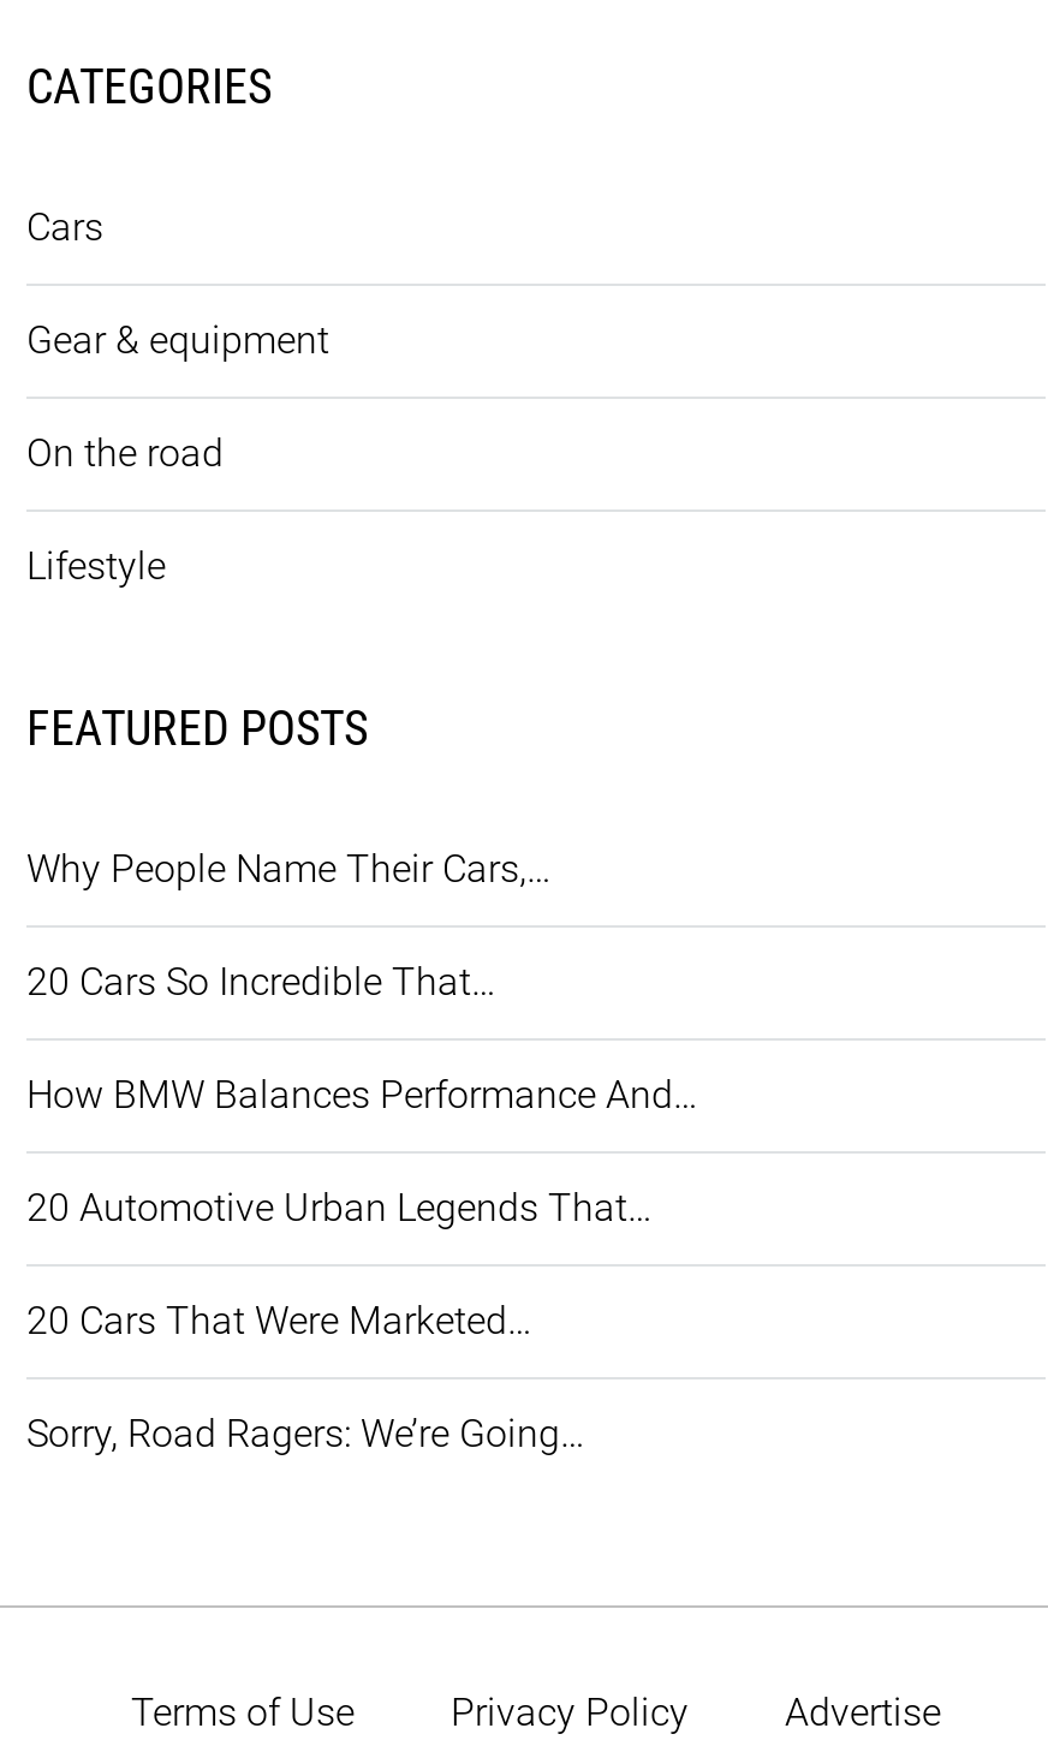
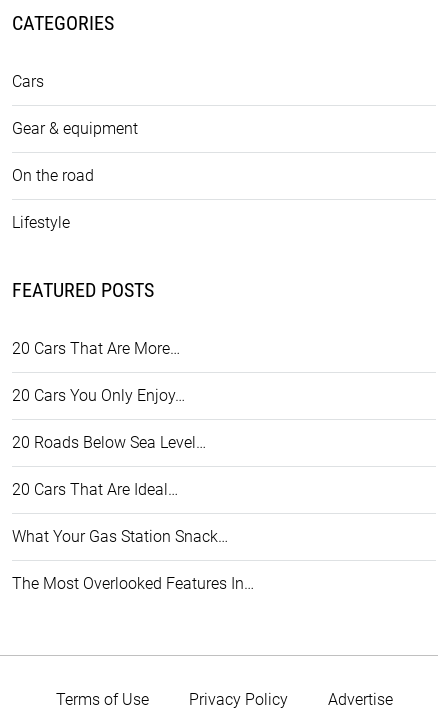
[26,846,550,892] Why People Name Their Cars,… -> [12,339,180,358] 20 Cars That Are More…
[26,959,495,1005] 20 Cars So Incredible That… -> [12,386,185,405] 20 Cars You Only Enjoy…
[26,1072,697,1118] How BMW Balances Performance And… -> [12,433,206,452] 20 Roads Below Sea Level…
[26,1185,651,1230] 20 Automotive Urban Legends That… -> [12,480,178,499] 20 Cars That Are Ideal…
[26,1298,531,1343] 20 Cars That Were Marketed… -> [12,527,228,546] What Your Gas Station Snack…
[26,1411,584,1456] Sorry, Road Ragers: We’re Going… -> [12,574,254,593] The Most Overlooked Features In…

